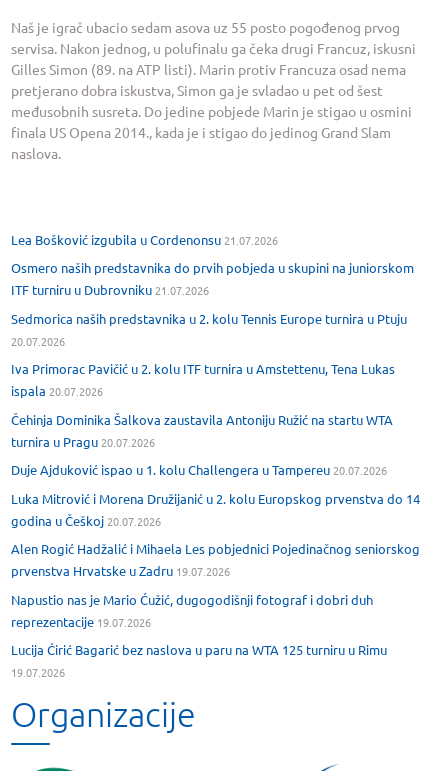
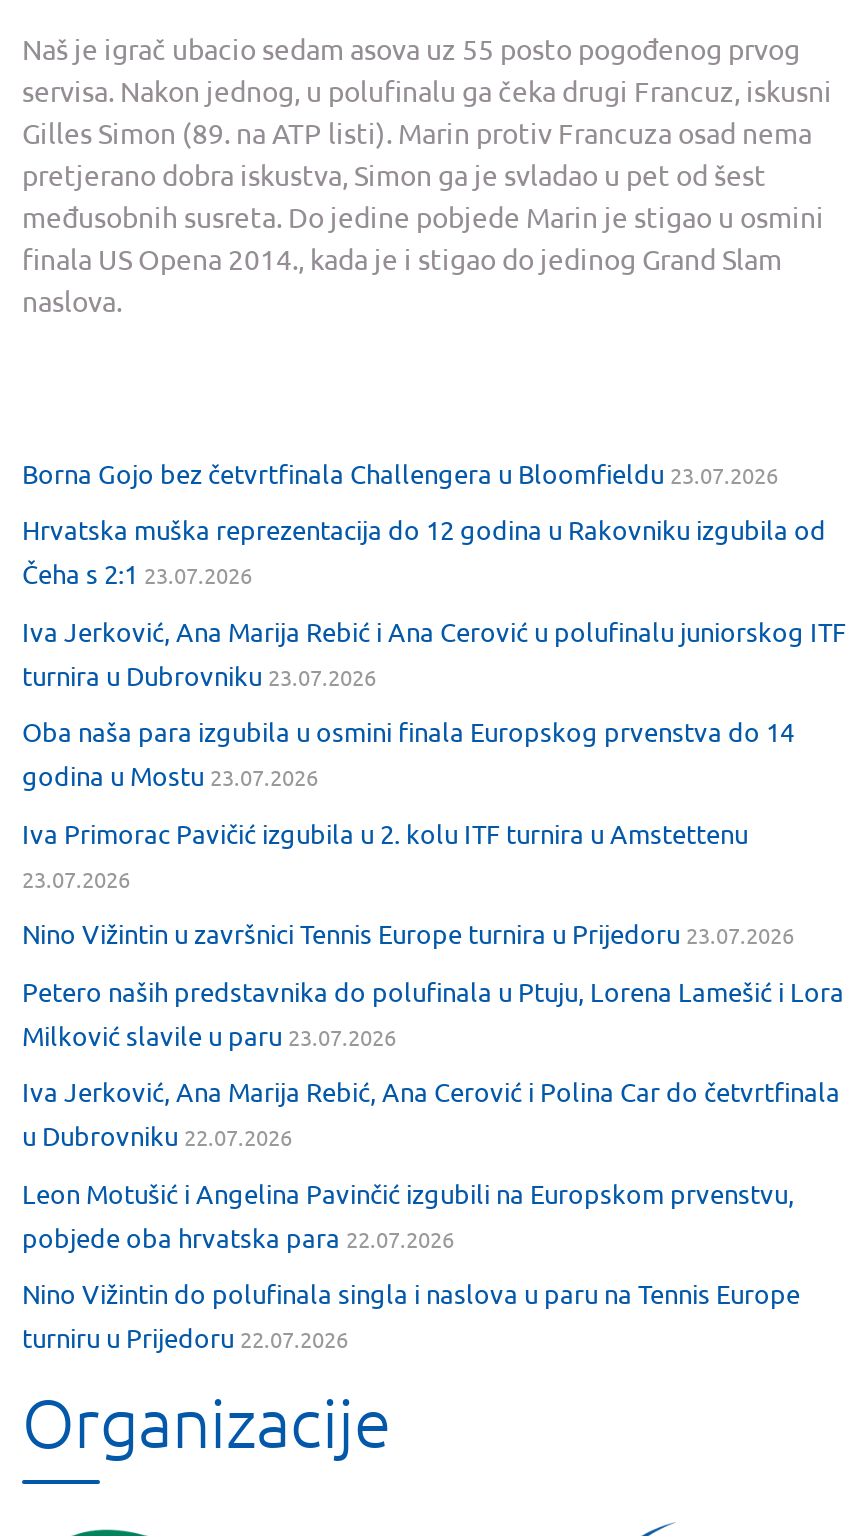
[11,231,278,248] Lea Bošković izgubila u Cordenonsu 21.07.2026 -> [22,455,778,489] Borna Gojo bez četvrtfinala Challengera u Bloomfieldu 23.07.2026
[11,259,414,298] Osmero naših predstavnika do prvih pobjeda u skupini na juniorskom | ITF turniru u Dubrovniku 21.07.2026 -> [22,512,826,590] Hrvatska muška reprezentacija do 12 godina u Rakovniku izgubila od | Čeha s 2:1 23.07.2026
[11,310,407,349] Sedmorica naših predstavnika u 2. kolu Tennis Europe turnira u Ptuju | 20.07.2026 -> [22,613,846,691] Iva Jerković, Ana Marija Rebić i Ana Cerović u polufinalu juniorskog ITF | turnira u Dubrovniku 23.07.2026
[11,360,395,399] Iva Primorac Pavičić u 2. kolu ITF turnira u Amstettenu, Tena Lukas | ispala 20.07.2026 -> [22,714,794,792] Oba naša para izgubila u osmini finala Europskog prvenstva do 14 | godina u Mostu 23.07.2026
[11,411,393,450] Čehinja Dominika Šalkova zaustavila Antoniju Ružić na startu WTA | turnira u Pragu 20.07.2026 -> [22,815,748,893] Iva Primorac Pavičić izgubila u 2. kolu ITF turnira u Amstettenu | 23.07.2026
[11,461,387,478] Duje Ajduković ispao u 1. kolu Challengera u Tampereu 20.07.2026 -> [22,916,794,950] Nino Vižintin u završnici Tennis Europe turnira u Prijedoru 23.07.2026
[11,490,420,529] Luka Mitrović i Morena Družijanić u 2. kolu Europskog prvenstva do 14 | godina u Češkoj 20.07.2026 -> [22,973,844,1051] Petero naših predstavnika do polufinala u Ptuju, Lorena Lamešić i Lora | Milković slavile u paru 23.07.2026
[11,540,420,579] Alen Rogić Hadžalić i Mihaela Les pobjednici Pojedinačnog seniorskog | prvenstva Hrvatske u Zadru 19.07.2026 -> [22,1074,840,1152] Iva Jerković, Ana Marija Rebić, Ana Cerović i Polina Car do četvrtfinala | u Dubrovniku 22.07.2026
[11,591,373,630] Napustio nas je Mario Ćužić, dugogodišnji fotograf i dobri duh | reprezentacije 19.07.2026 -> [22,1175,794,1253] Leon Motušić i Angelina Pavinčić izgubili na Europskom prvenstvu, | pobjede oba hrvatska para 22.07.2026
[11,641,387,680] Lucija Ćirić Bagarić bez naslova u paru na WTA 125 turniru u Rimu | 19.07.2026 -> [22,1276,800,1354] Nino Vižintin do polufinala singla i naslova u paru na Tennis Europe | turniru u Prijedoru 22.07.2026

